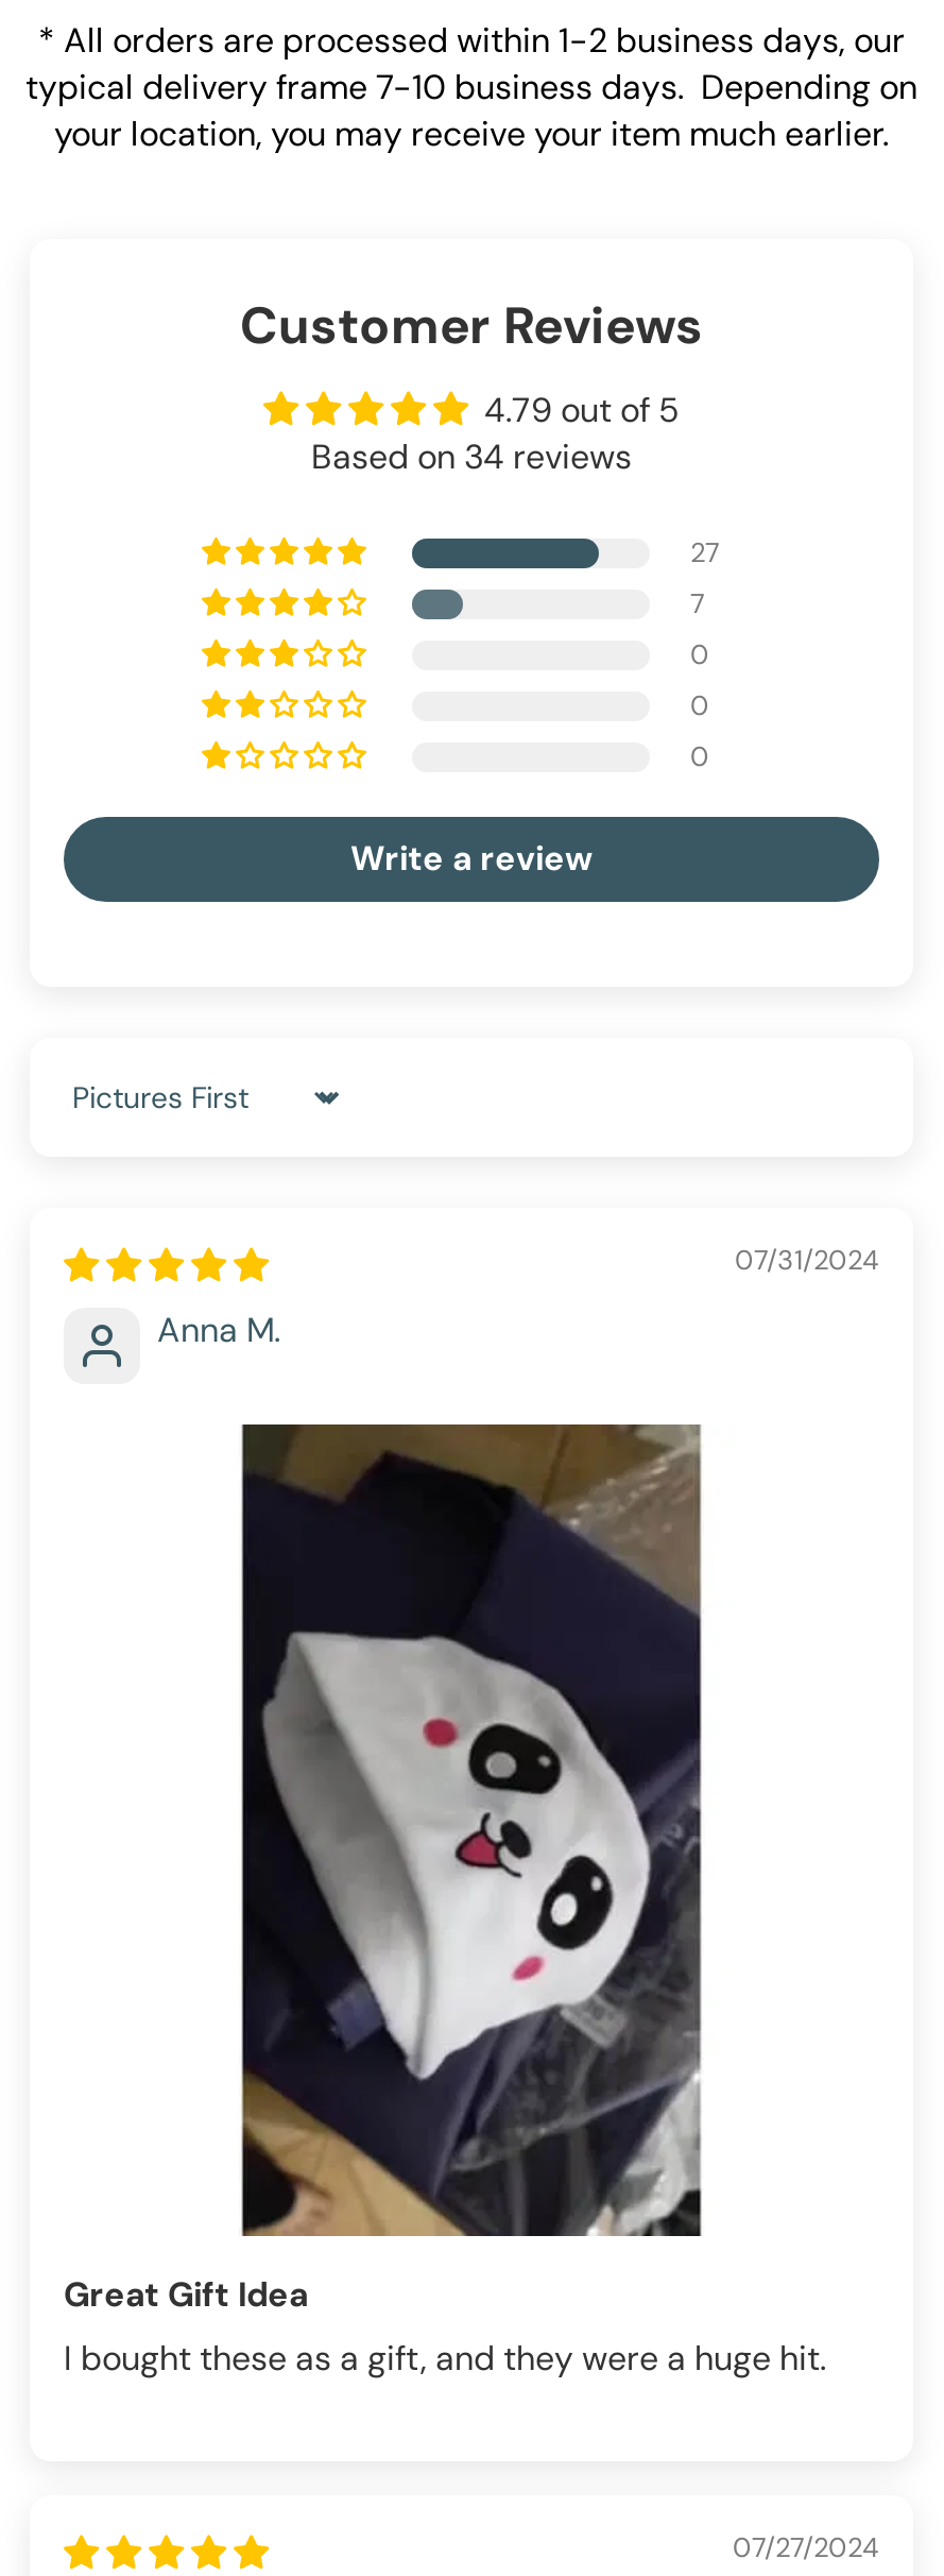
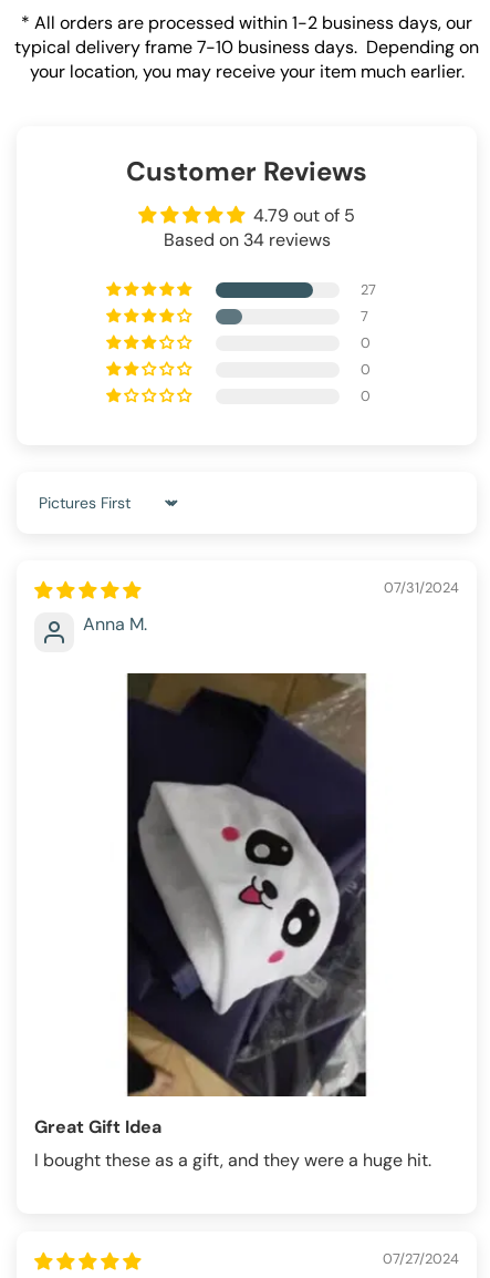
[350,836,593,880] Write a review -> none

